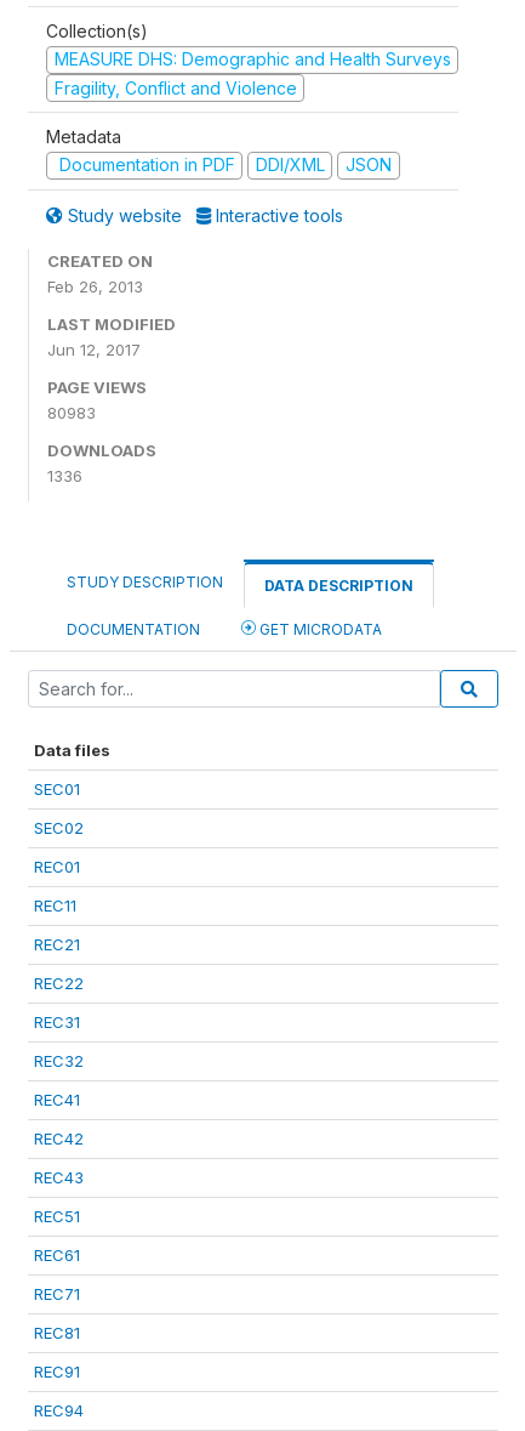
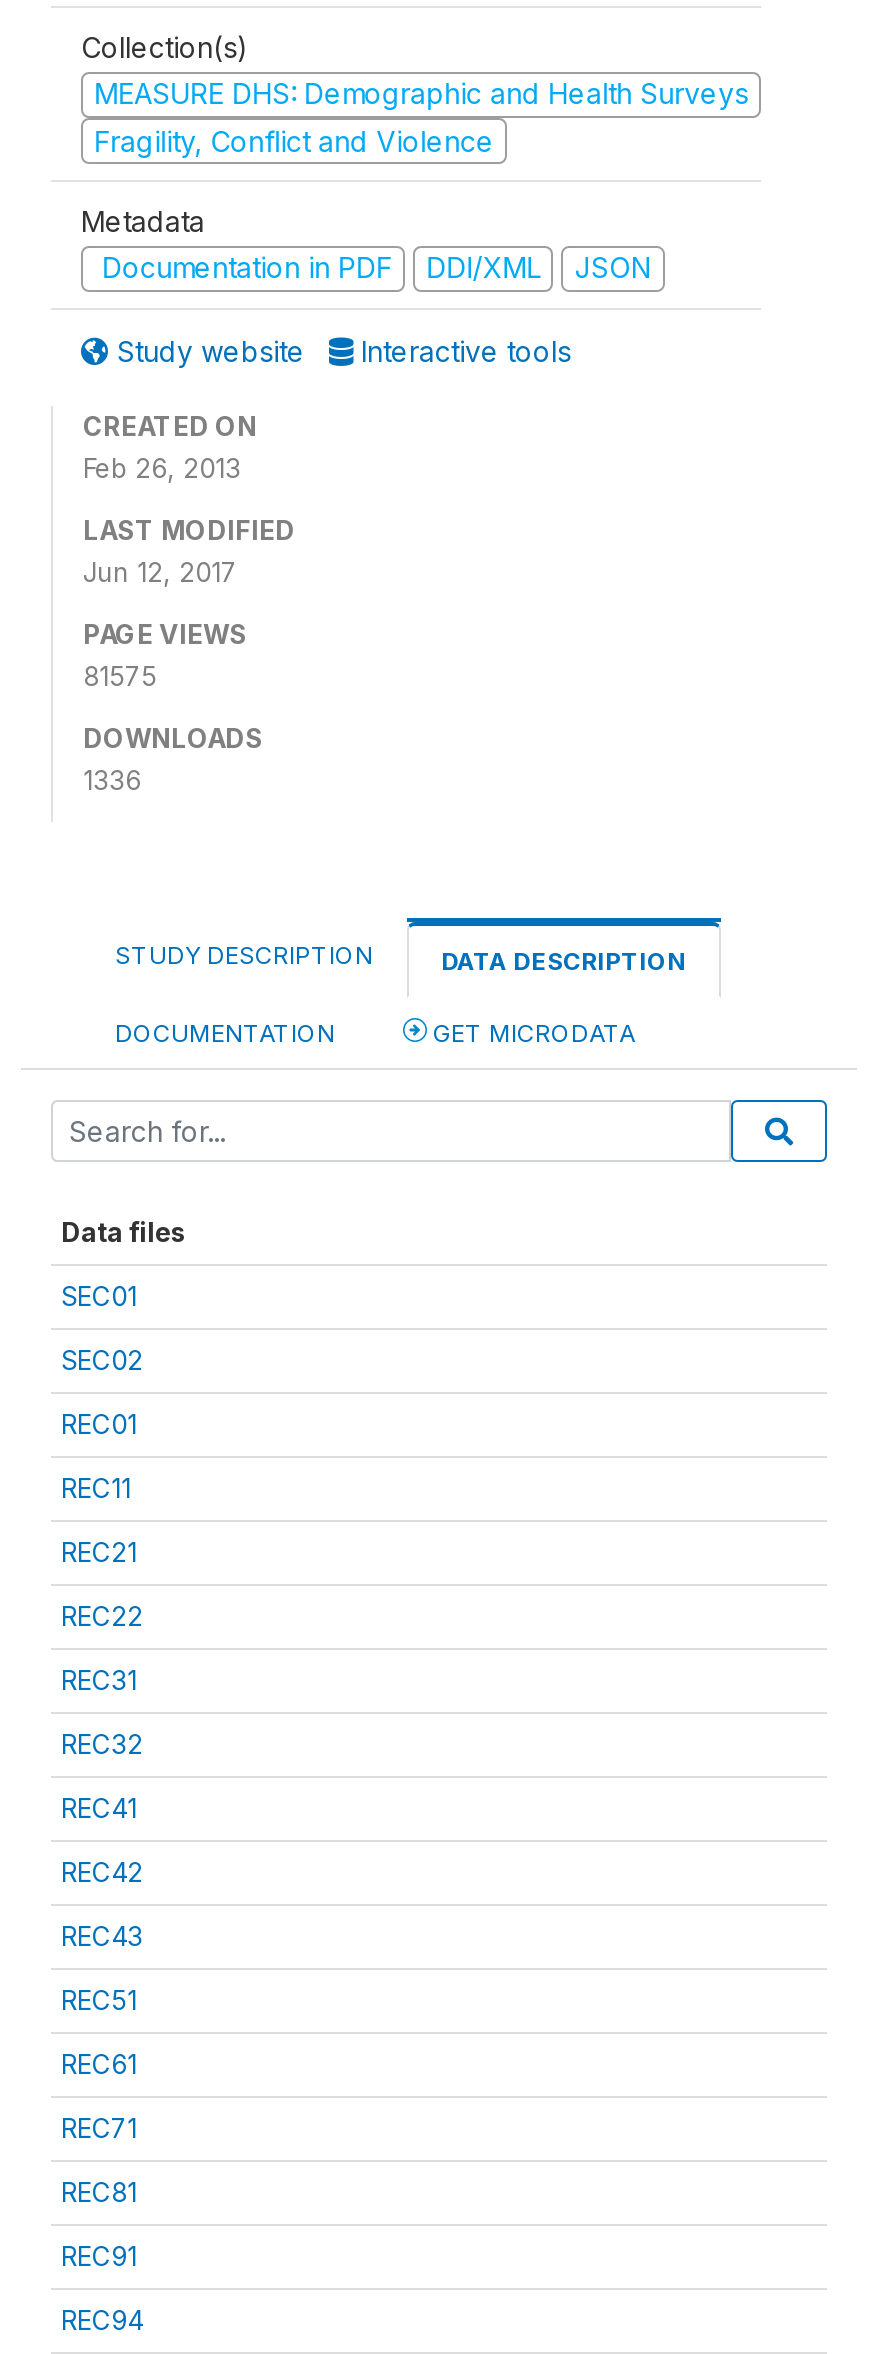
[47,402,96,422] 80983 -> [83,659,157,691] 81575

